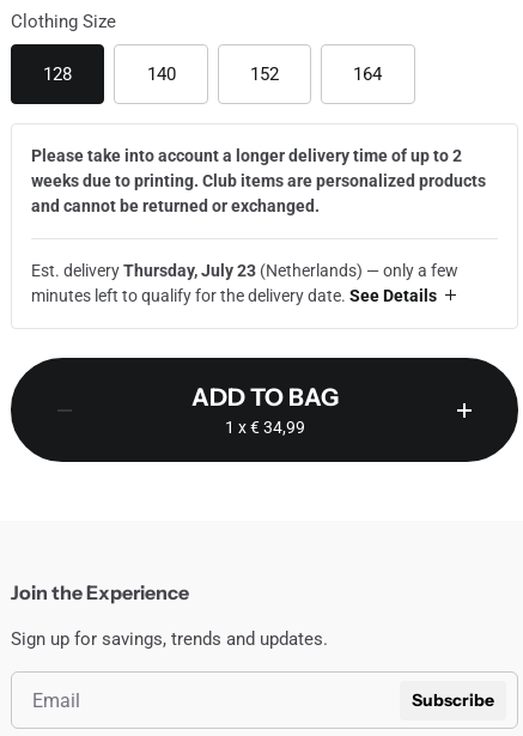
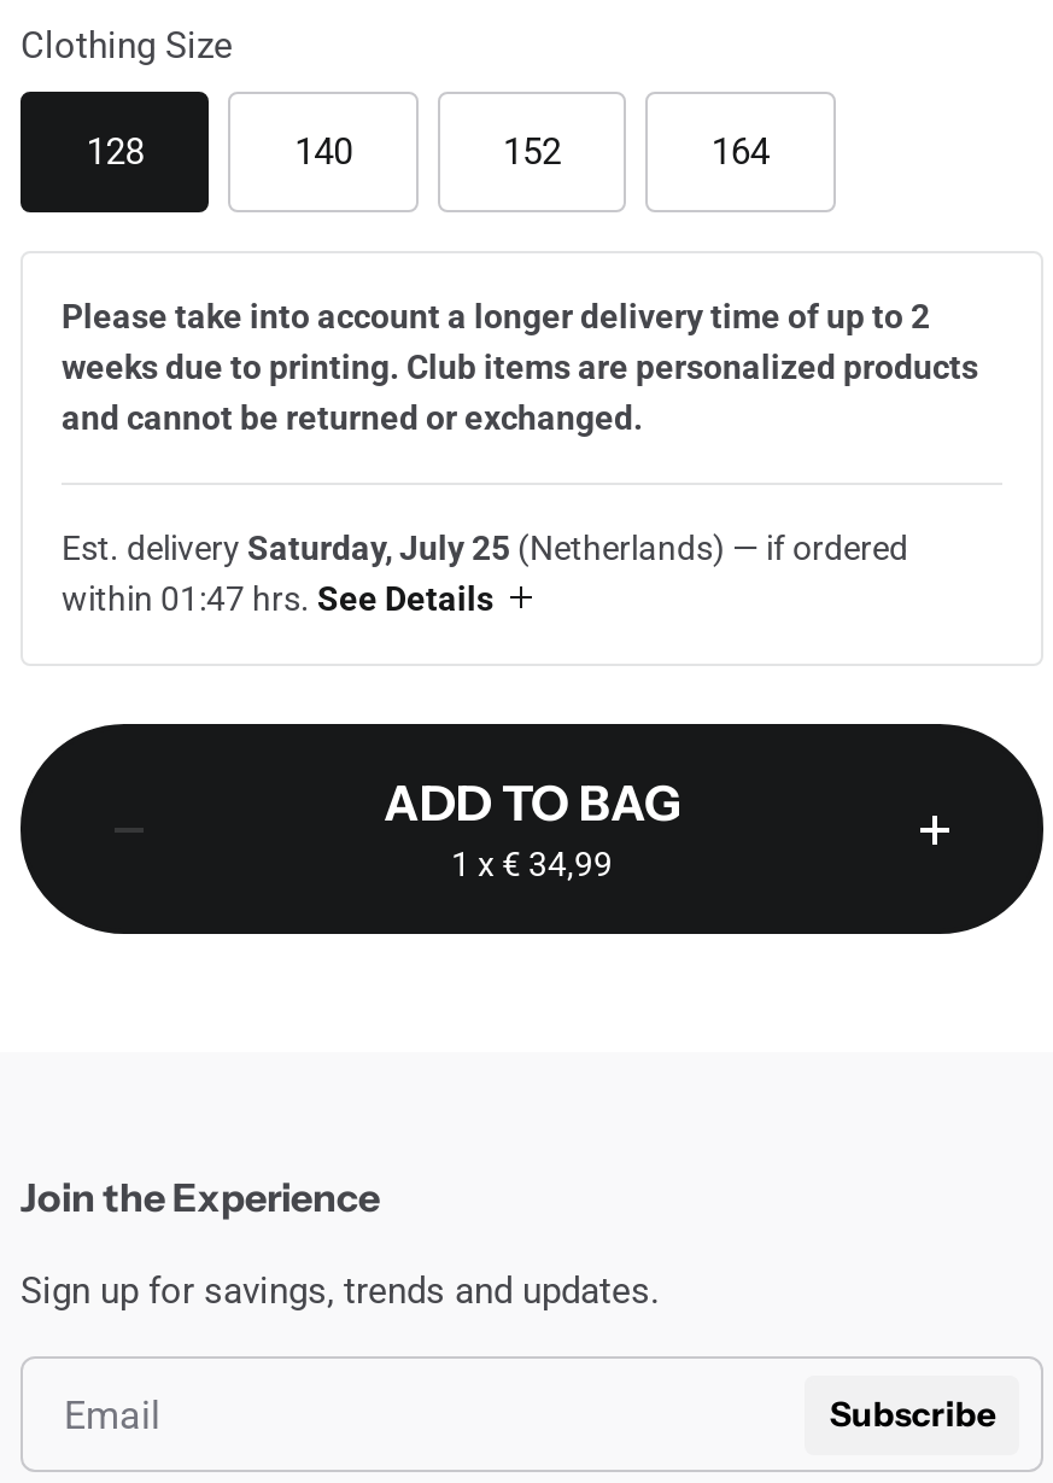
[31,261,458,305] Est. delivery Thursday, July 23 (Netherlands) — only a few | minutes left to qualify for the delivery date. See Details -> [62,529,908,618] Est. delivery Saturday, July 25 (Netherlands) — if ordered | within 01:47 hrs. See Details

